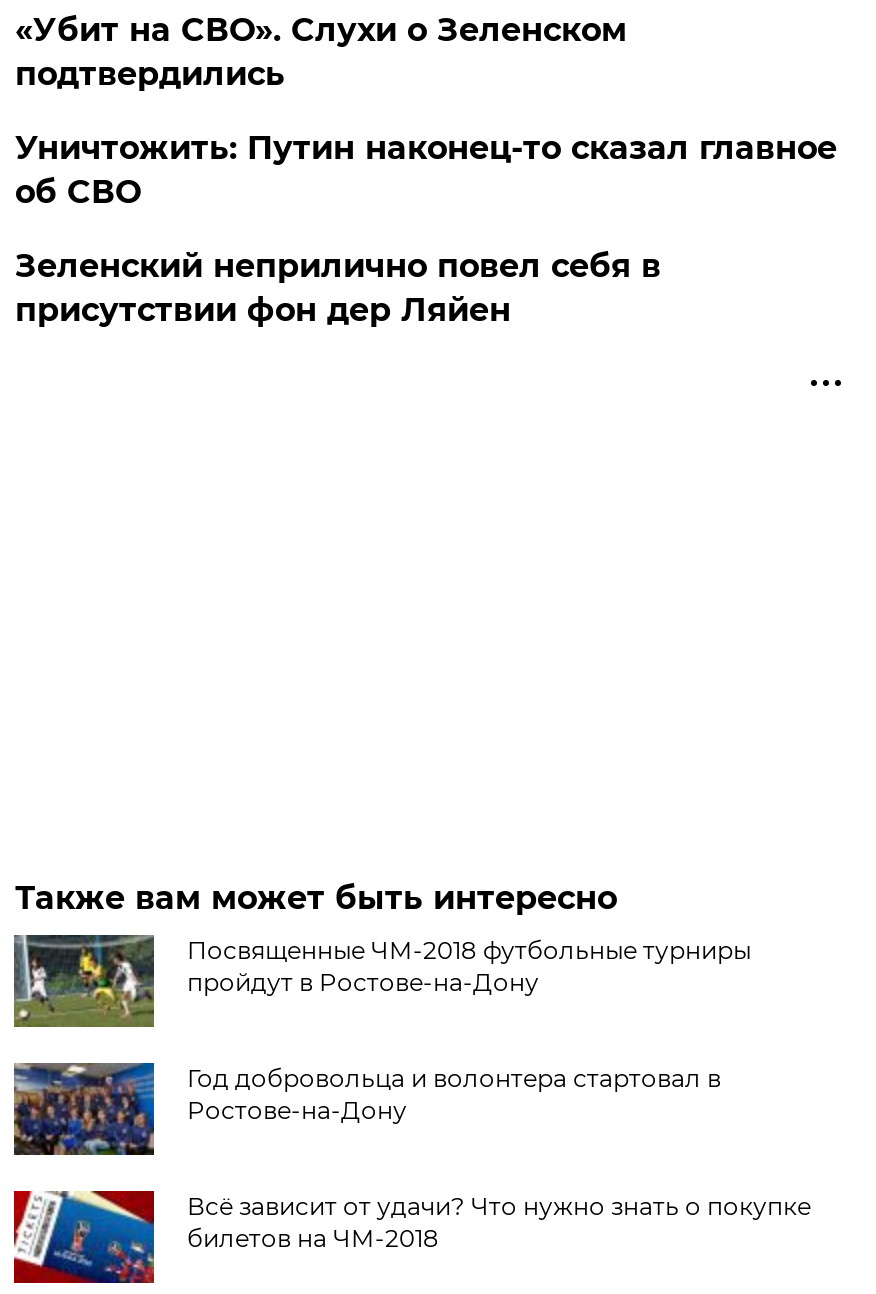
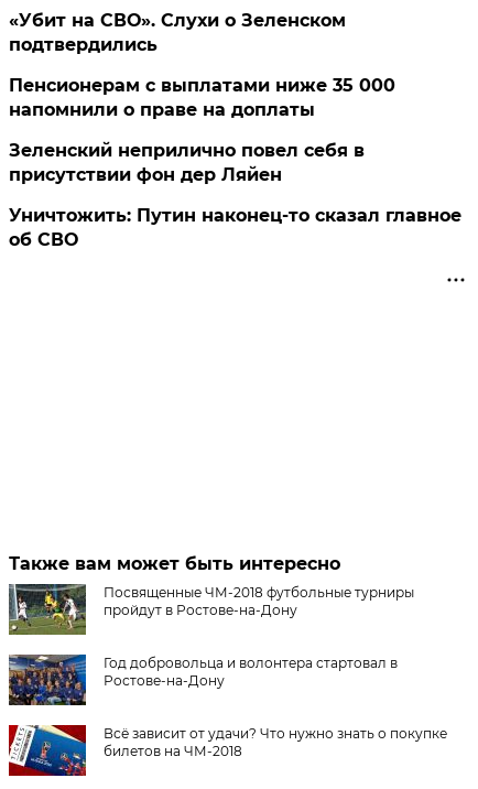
none -> [9,75,396,120] Пенсионерам с выплатами ниже 35 000 | напомнили о праве на доплаты
moved [15,129,837,211] -> [9,205,462,250]: Уничтожить: Путин наконец-то сказал главное | об СВО

